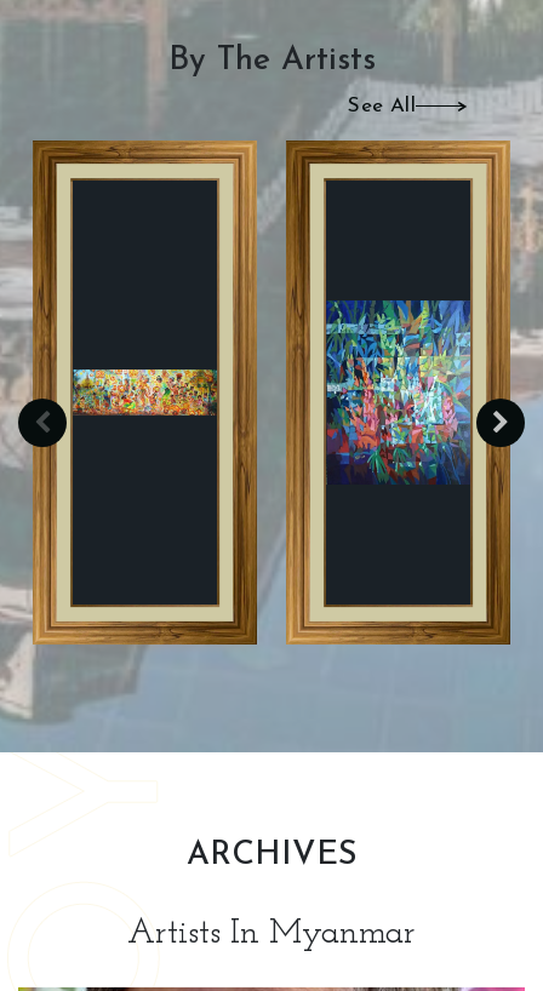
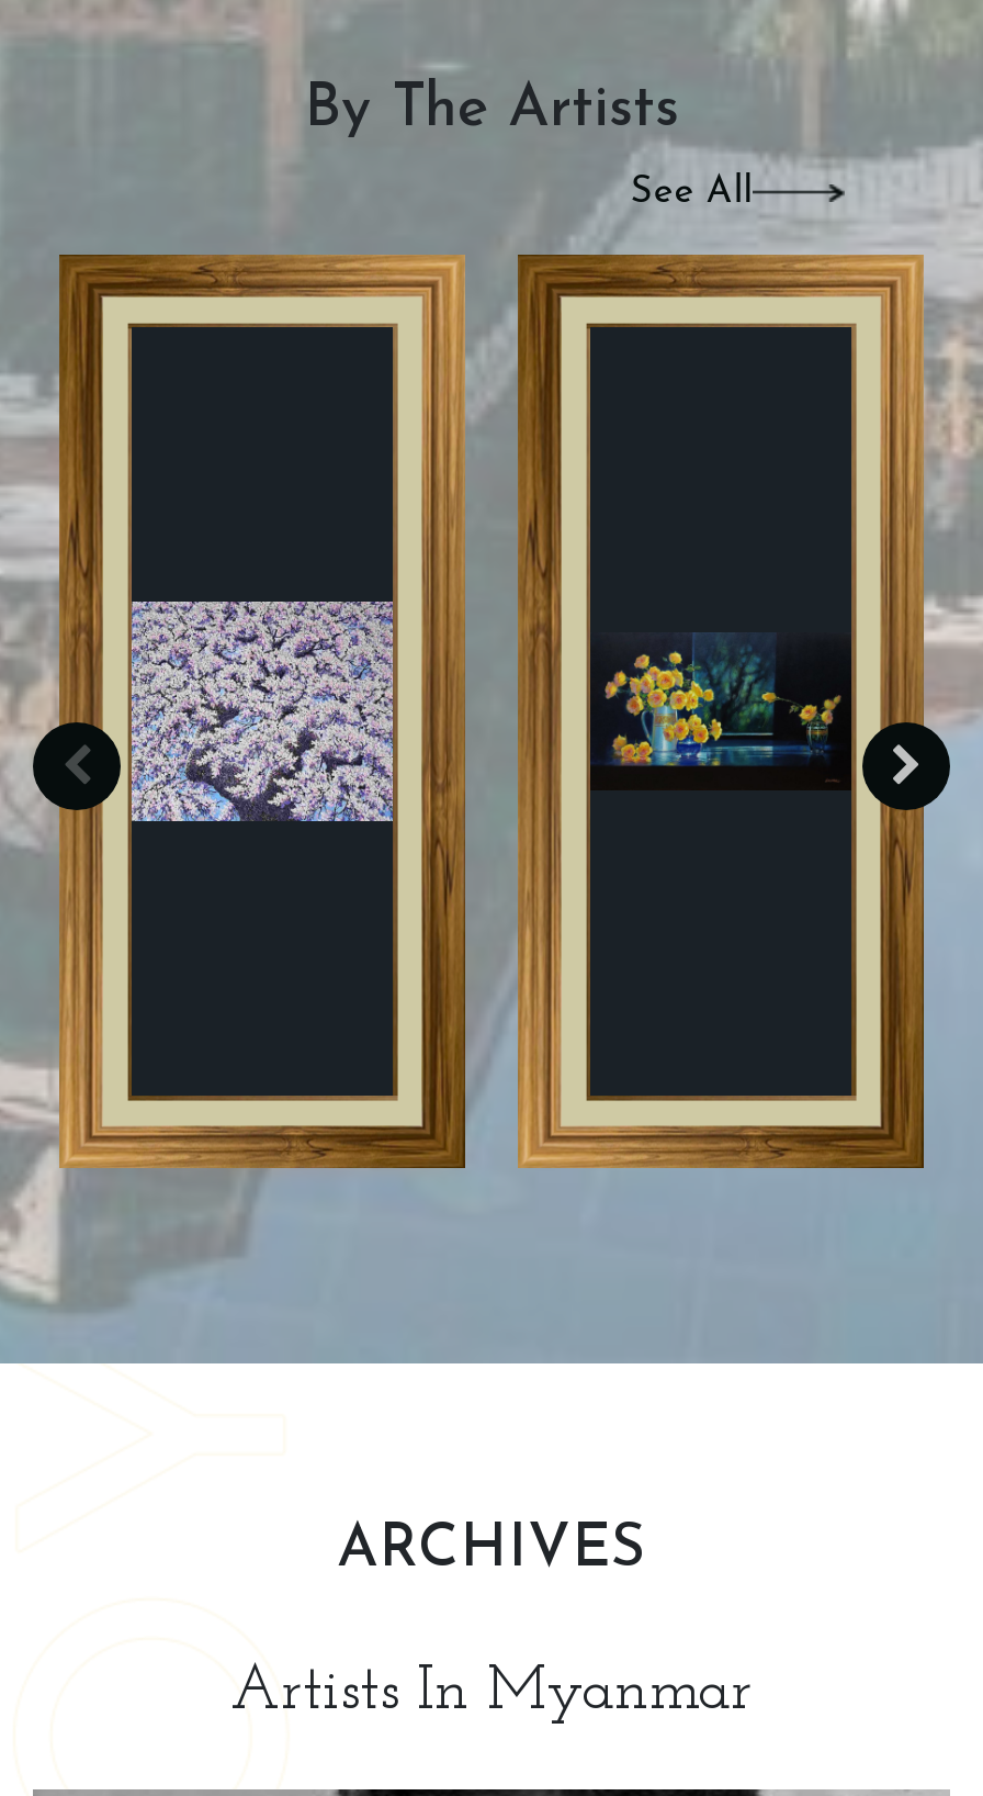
[325,299,471,485] [image] -> [588,545,854,874] [image]
[72,332,218,453] [image] -> [132,599,393,823] [image]

